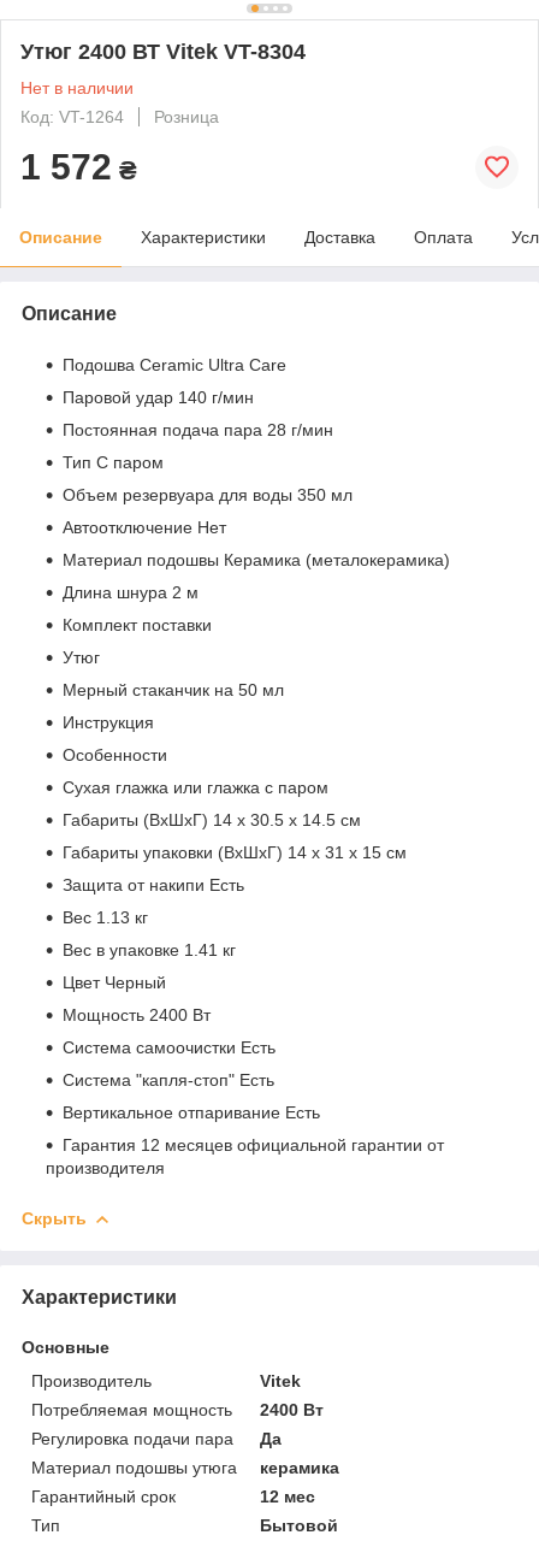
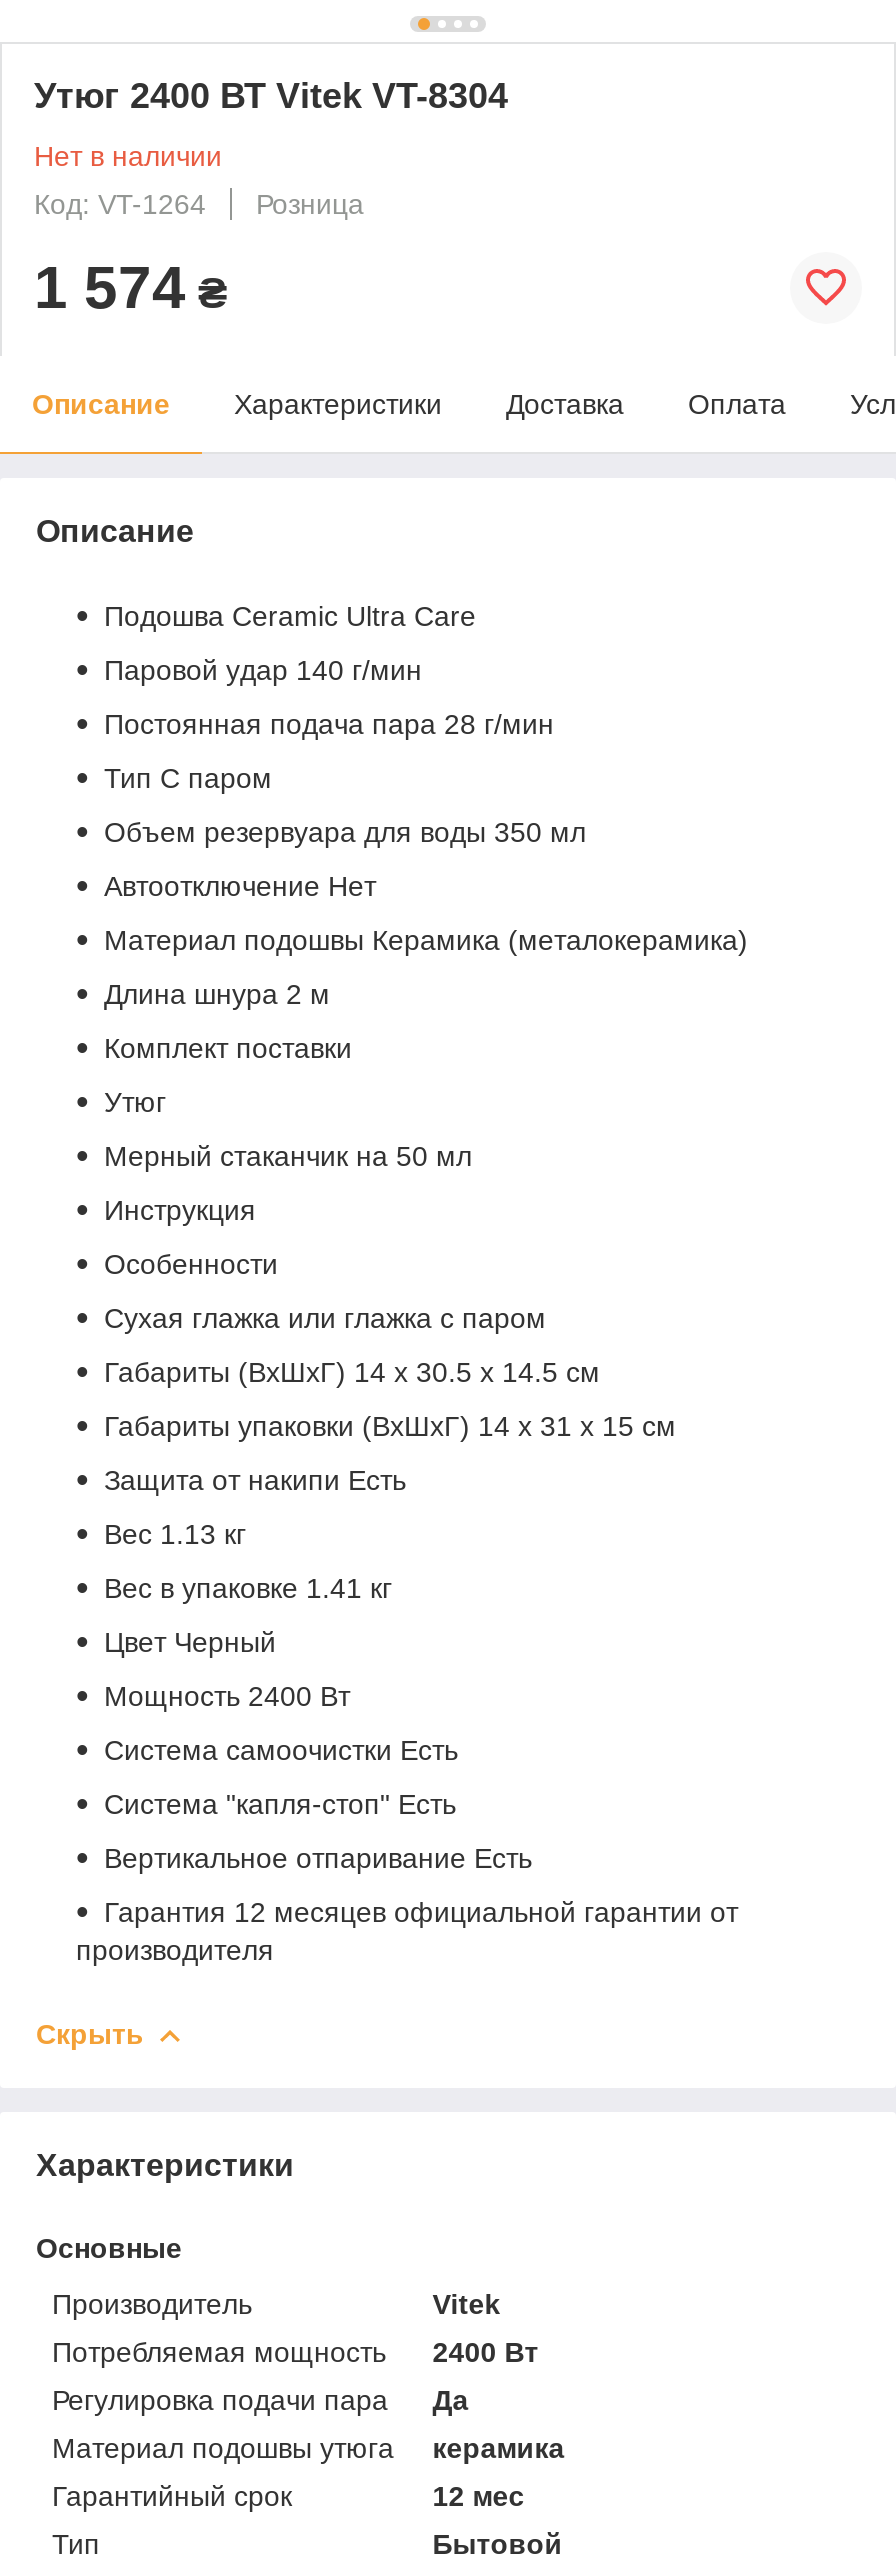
[20,147,137,186] 1 572 ₴ -> [34,254,228,320] 1 574 ₴

